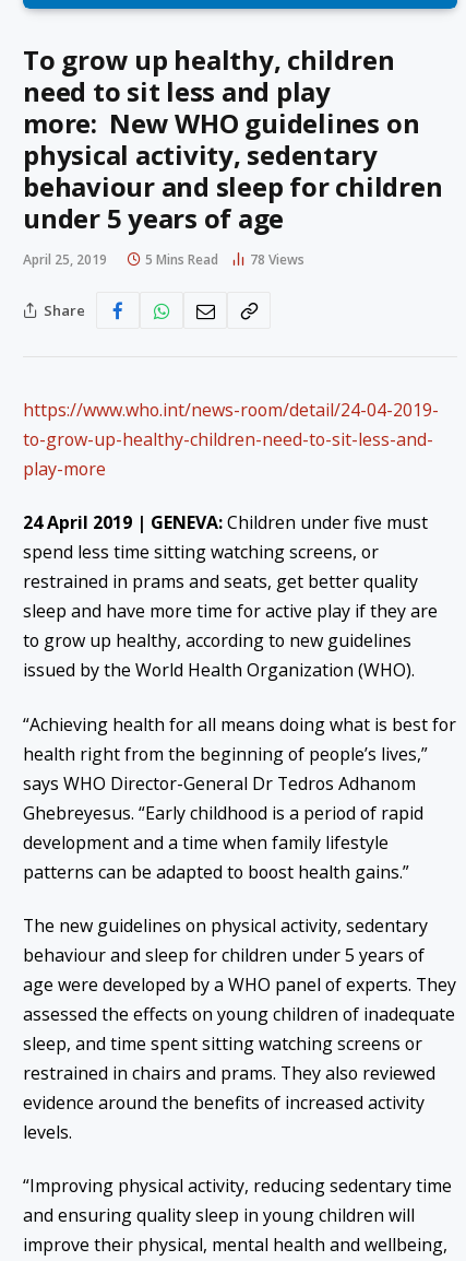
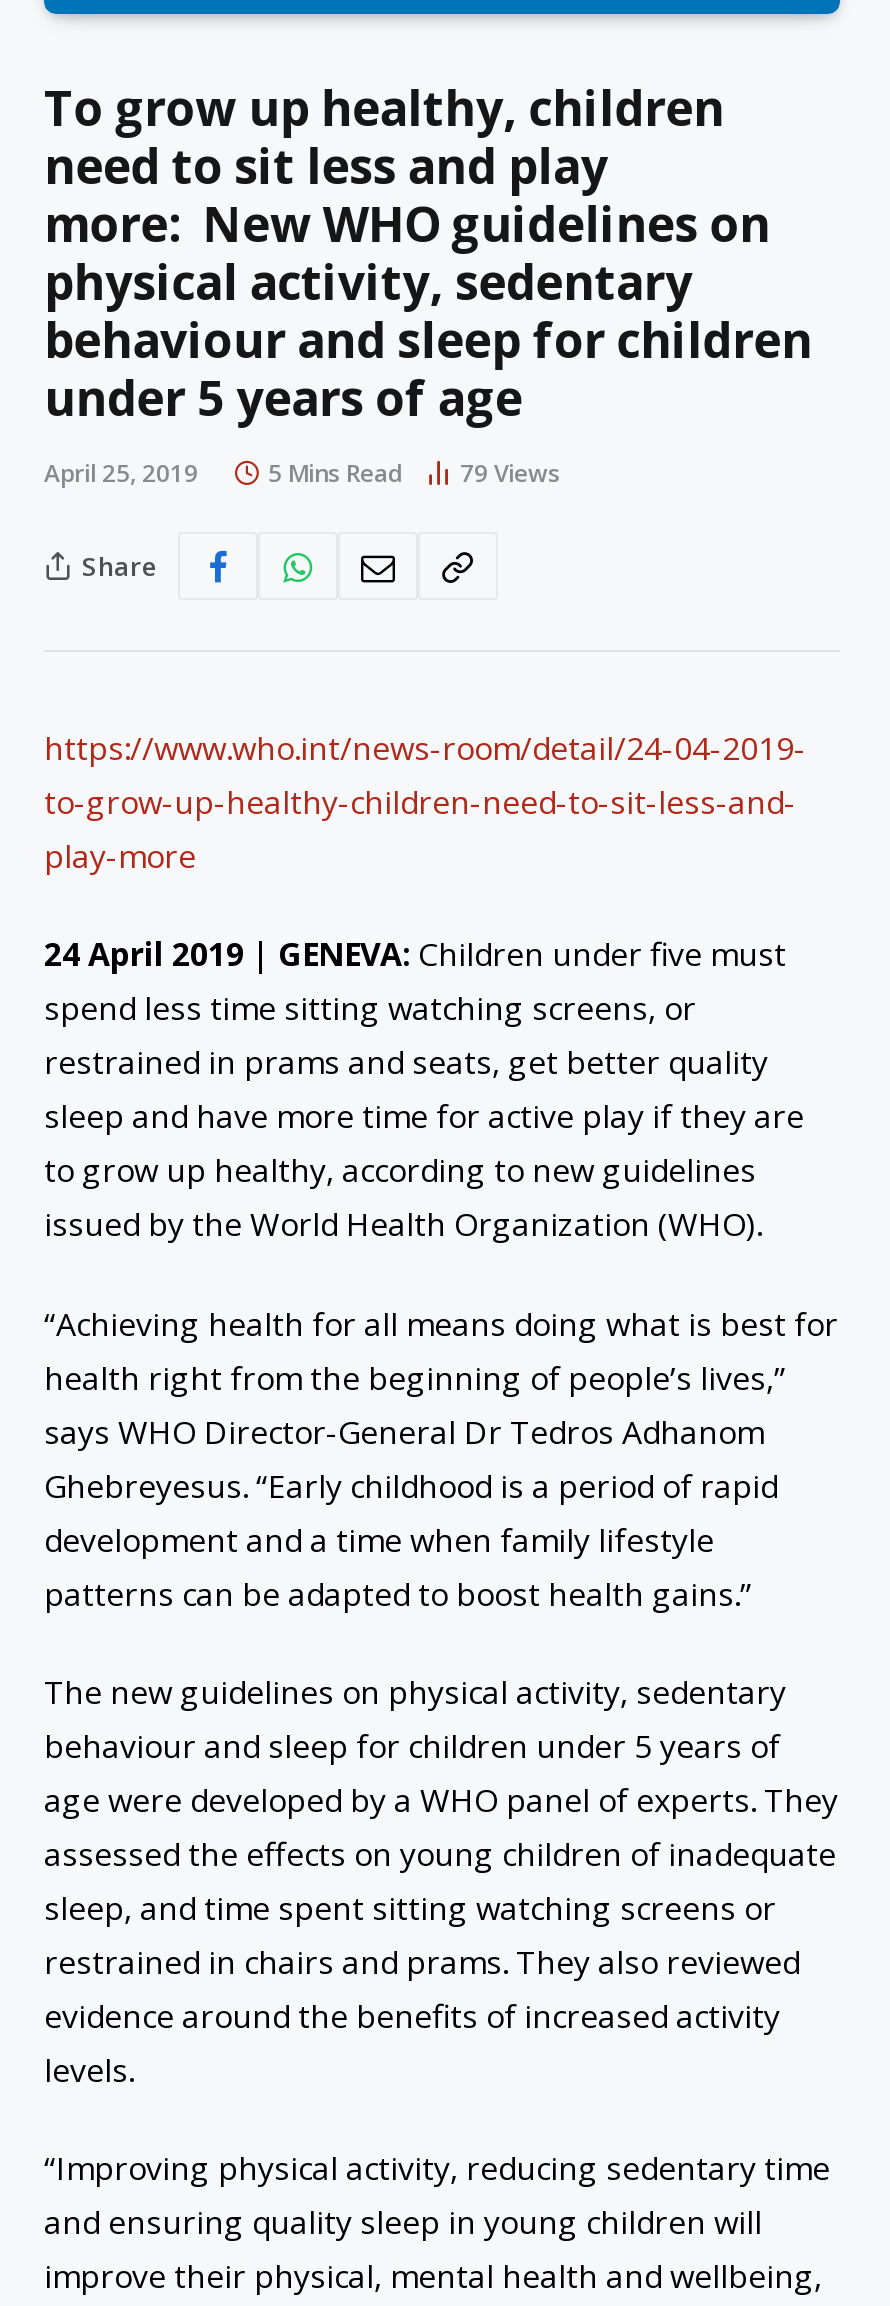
[145,250,304,269] 5 Mins Read 78 Views -> [268,456,560,490] 5 Mins Read 79 Views

